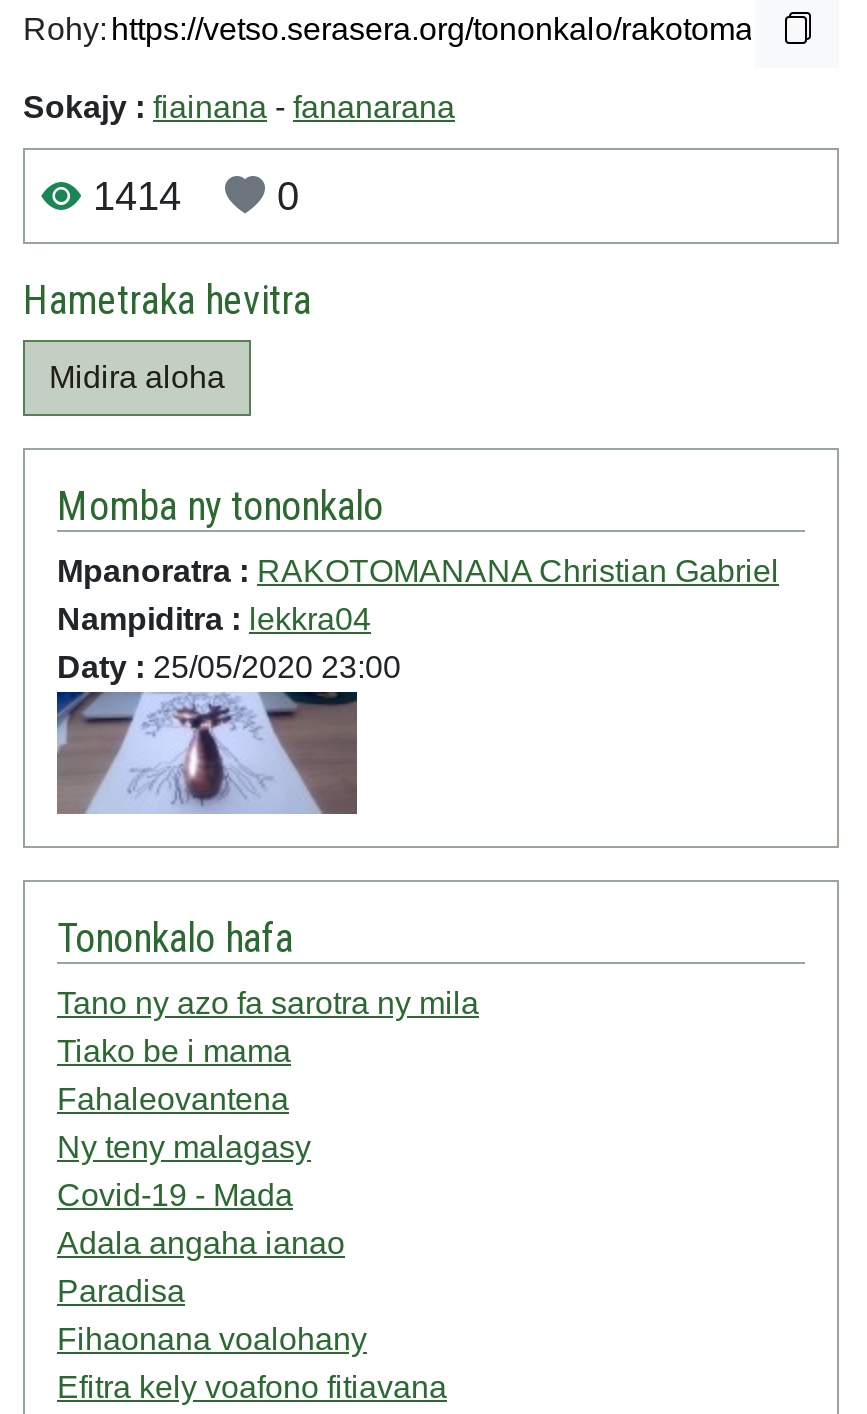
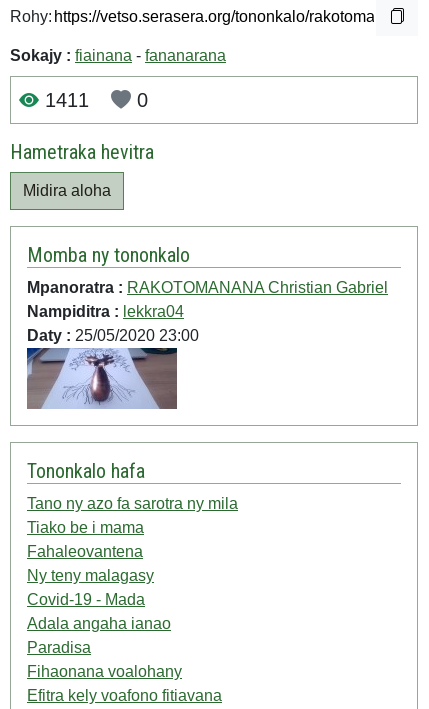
[81,175,299,219] 1414 0 -> [39,89,148,111] 1411 0

